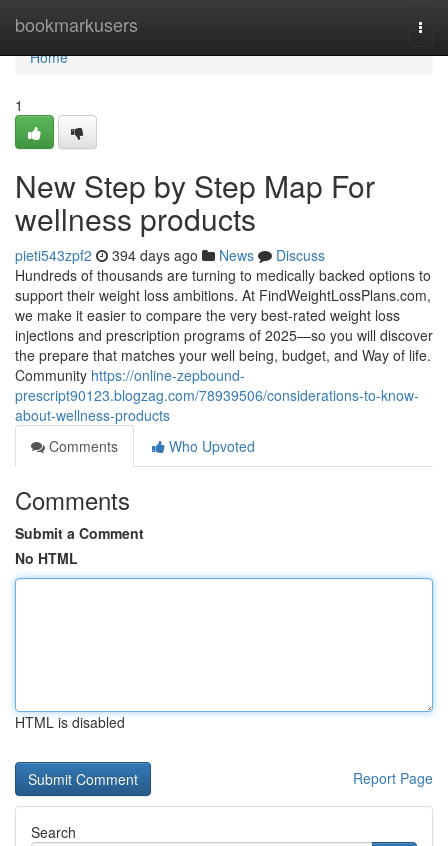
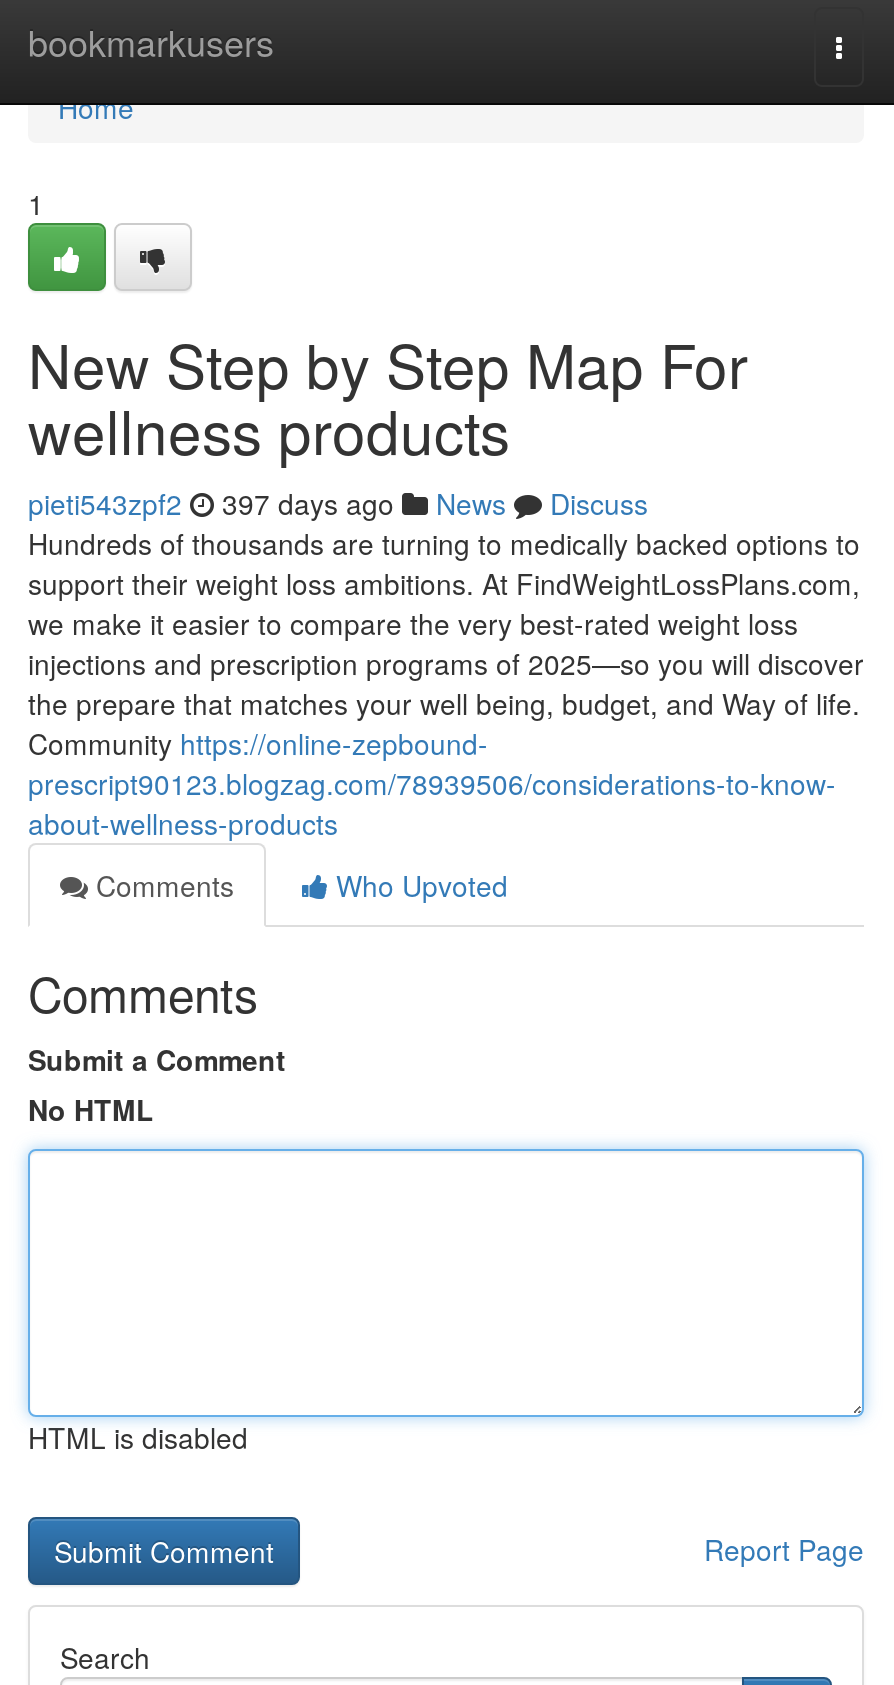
[15,245,325,265] pieti543zpf2 394 days ago News Discuss -> [28,483,648,523] pieti543zpf2 397 days ago News Discuss

